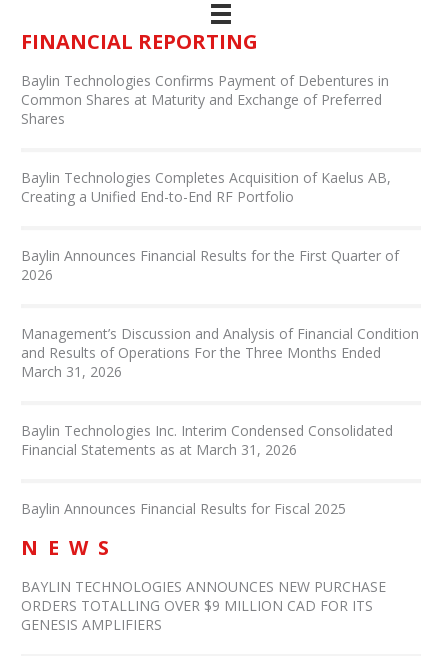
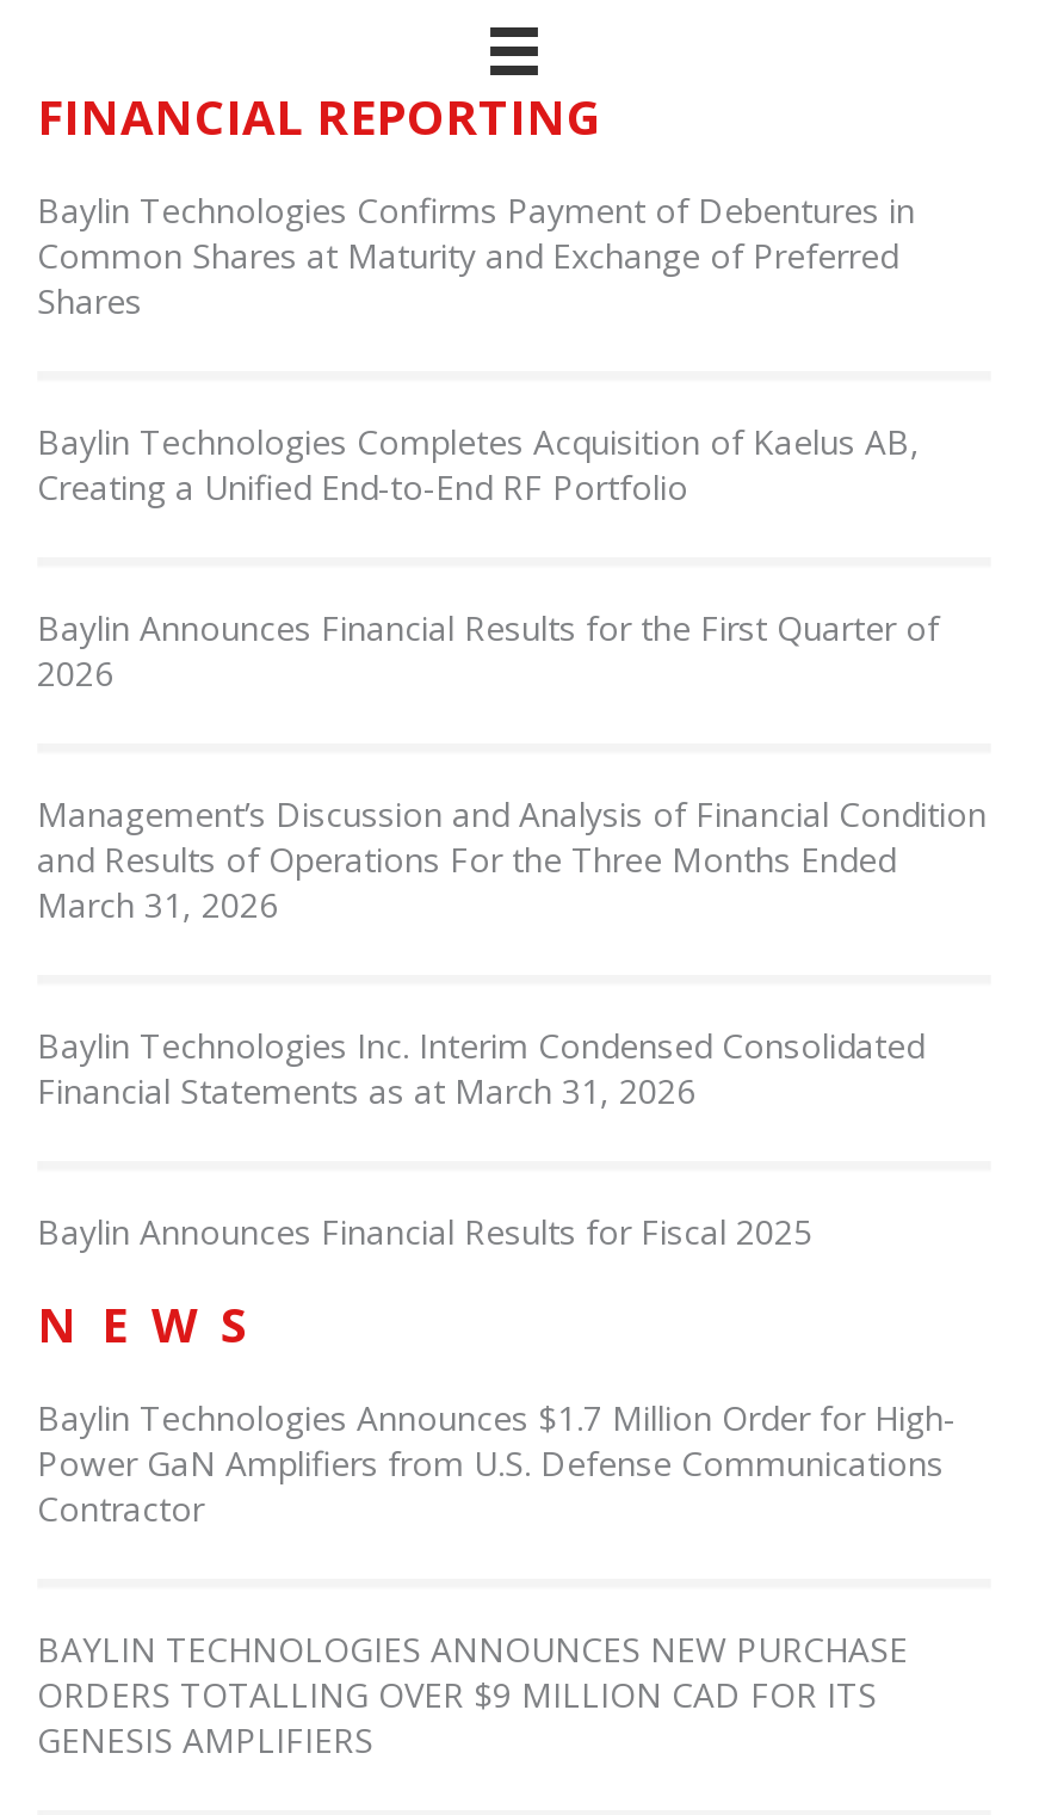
none -> [37,1394,955,1530] Baylin Technologies Announces $1.7 Million Order for High- | Power GaN Amplifiers from U.S. Defense Communications | Contractor

